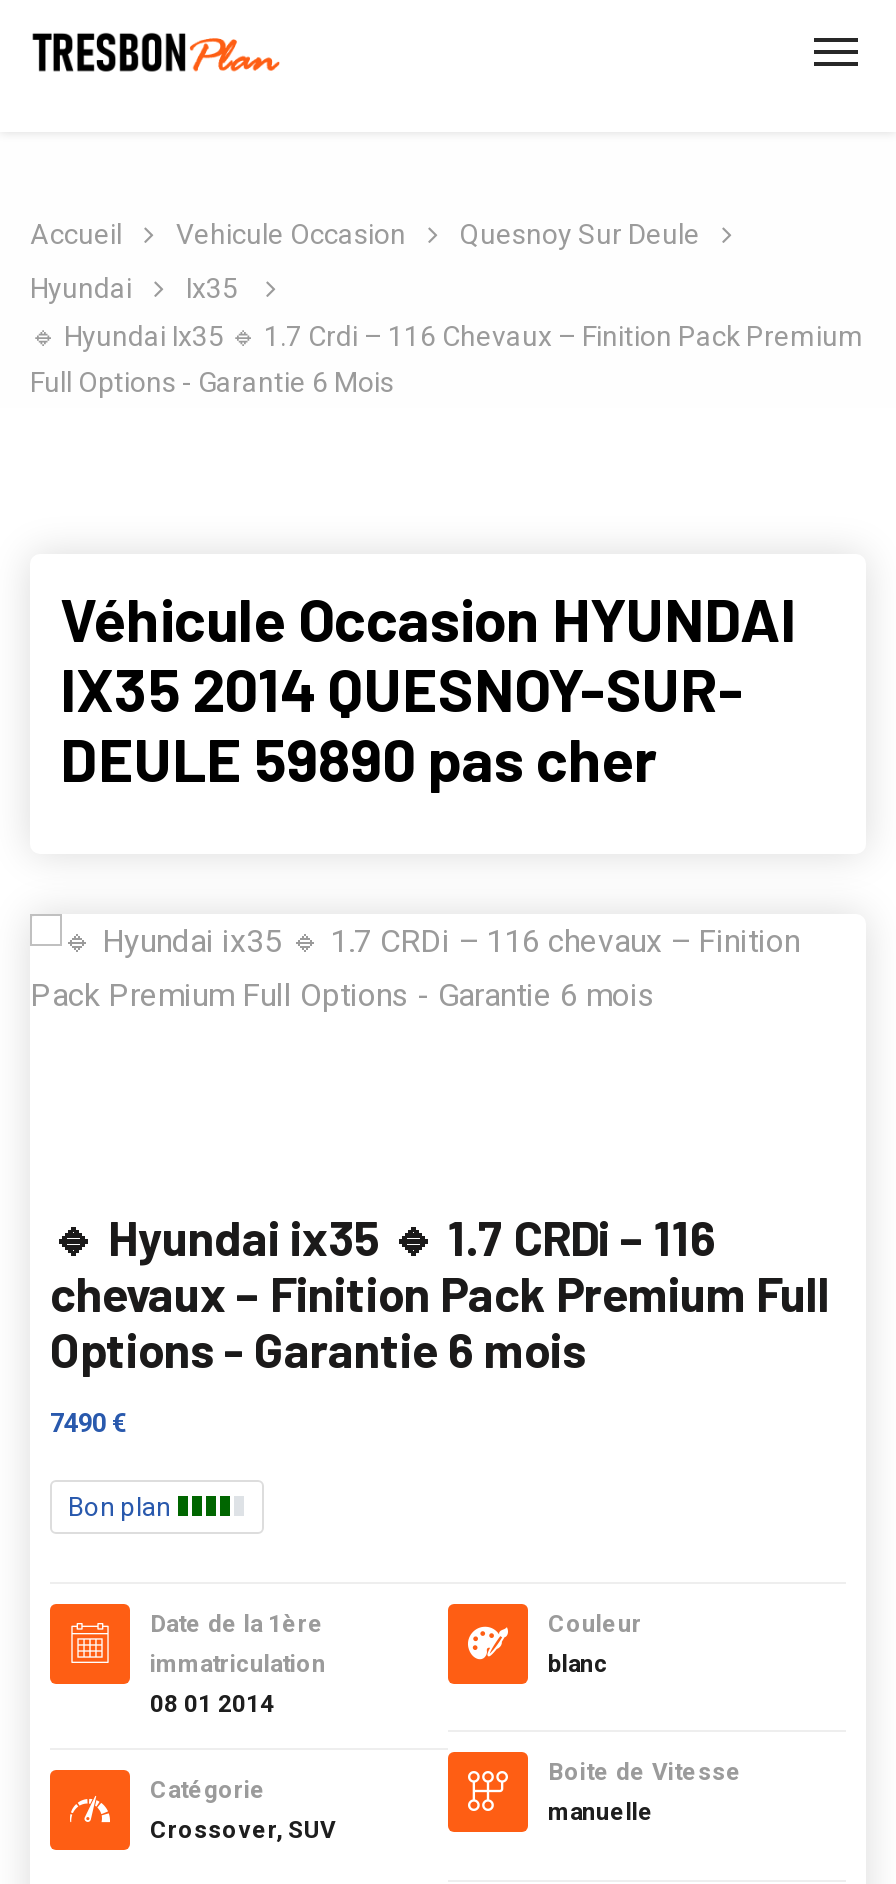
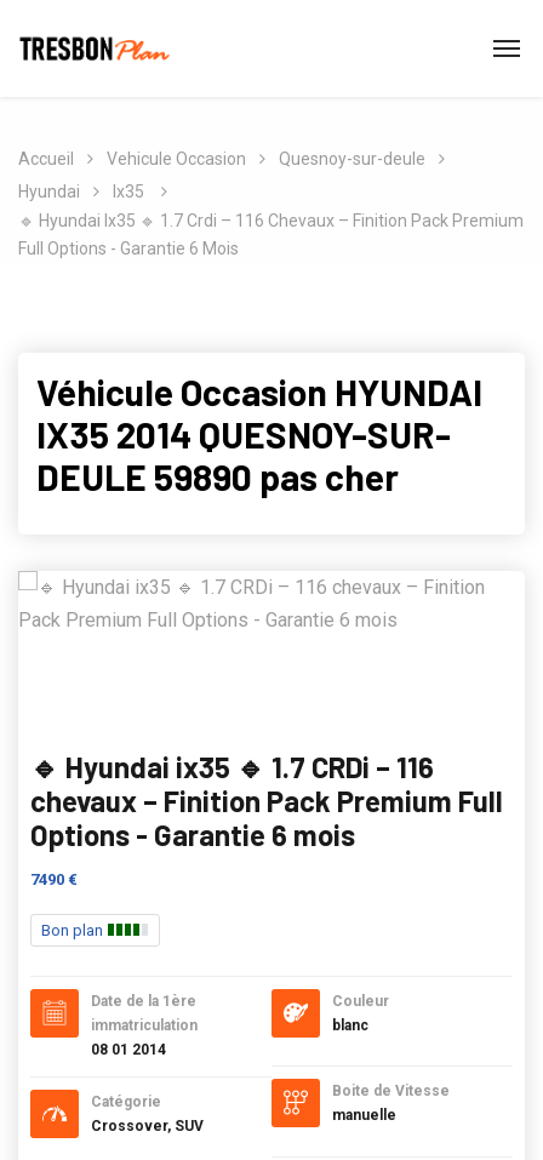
[460,218,700,250] Quesnoy Sur Deule -> [279,149,425,168] Quesnoy-sur-deule

